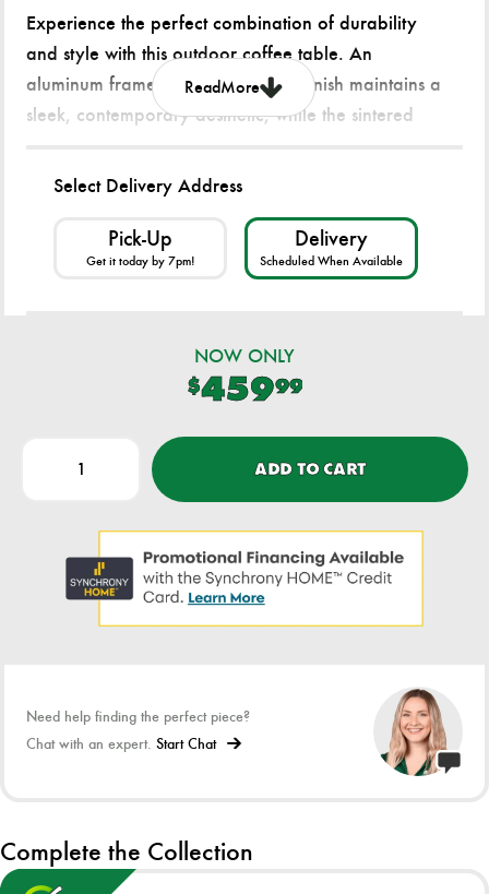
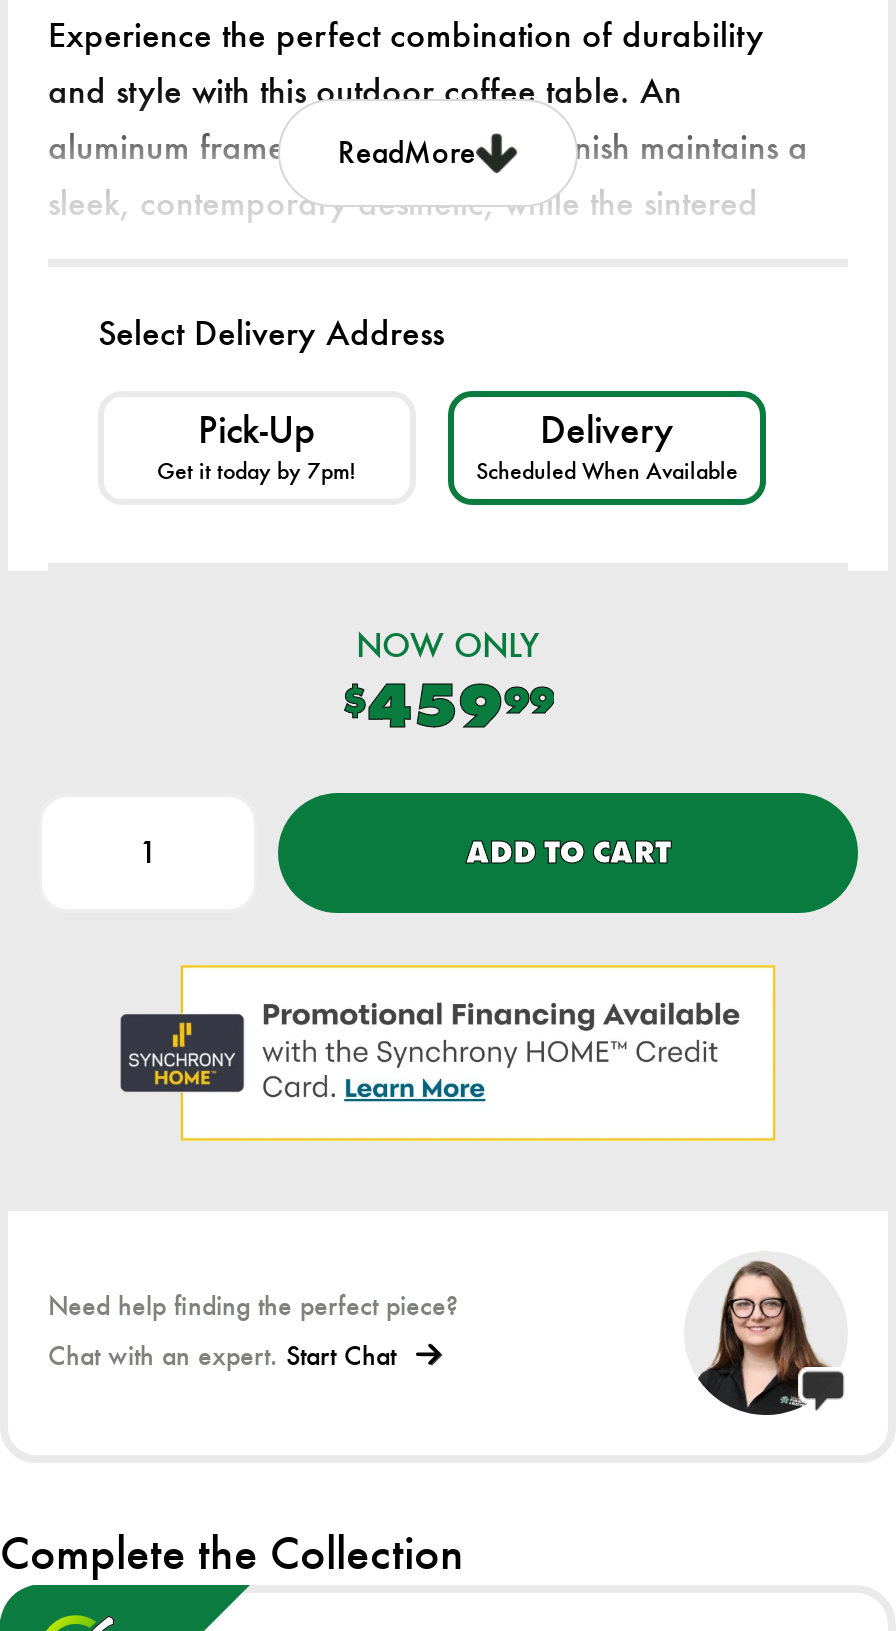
[381,688,450,776] [image] -> [706,1255,828,1415] [image]

